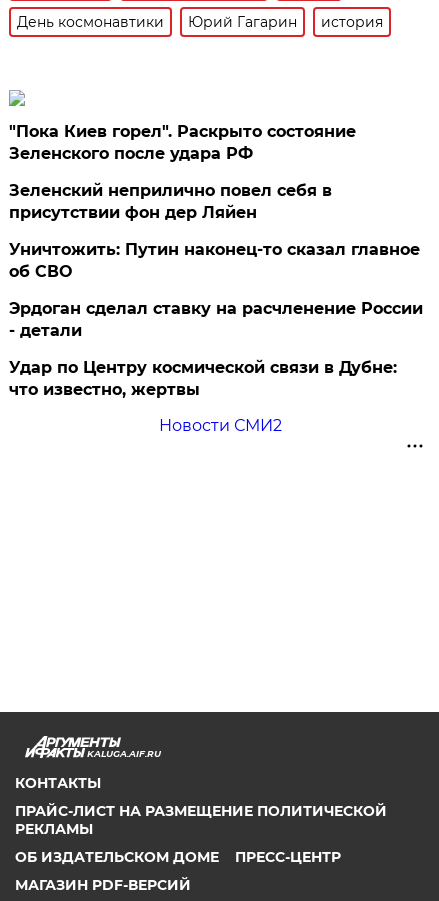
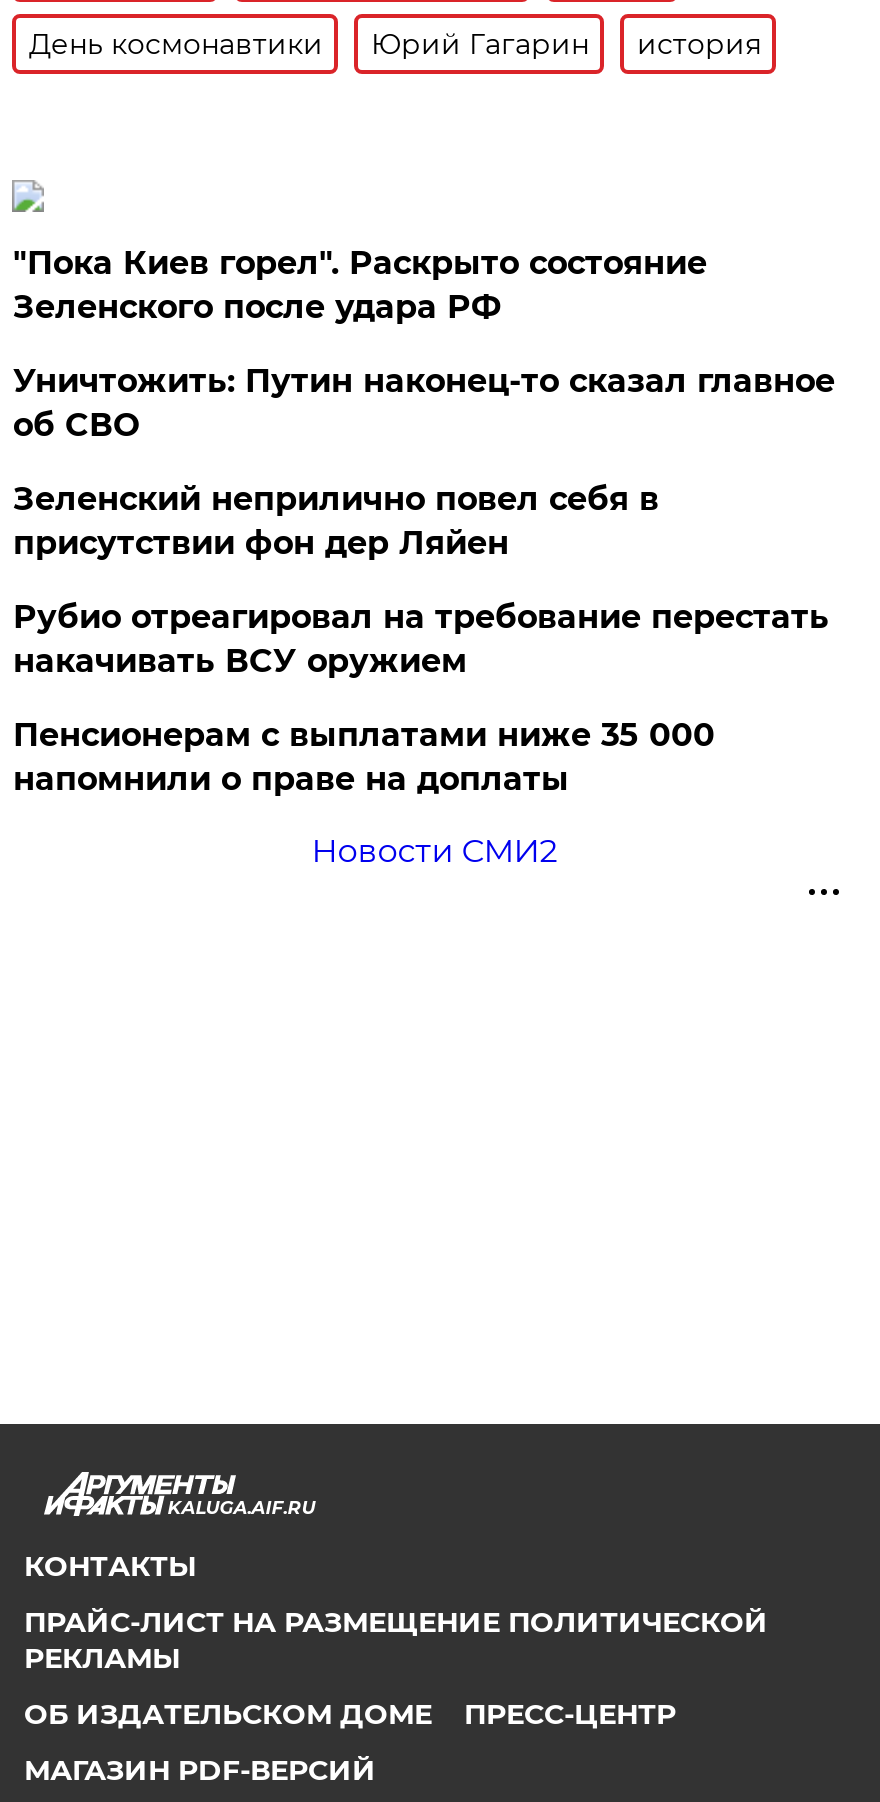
moved [9,181,332,222] -> [13,480,659,562]: Зеленский неприлично повел cебя в | присутствии фон дер Ляйен
moved [9,240,420,281] -> [13,362,835,444]: Уничтожить: Путин наконец-то сказал главное | об СВО
[9,299,423,399] Эрдоган сделал ставку на расчленение России | - детали | Удар по Центру космической связи в Дубне: | что известно, жертвы -> [13,598,829,798] Рубио отреагировал на требование перестать | накачивать ВСУ оружием | Пенсионерам с выплатами ниже 35 000 | напомнили о праве на доплаты

